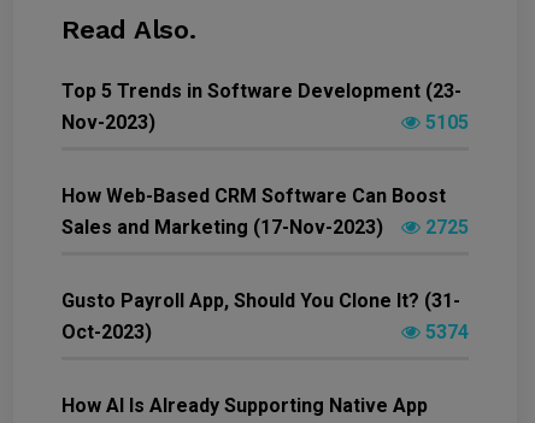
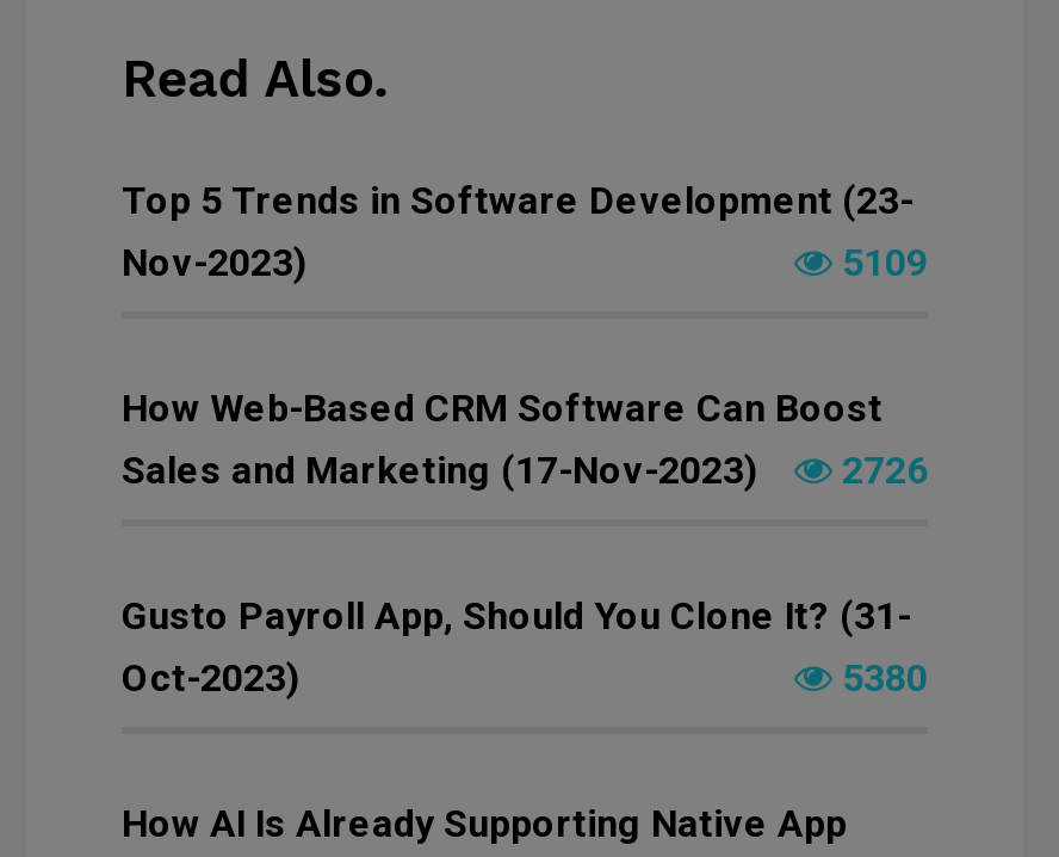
[421,110,469,133] 5105 -> [832,239,928,284] 5109
[61,215,469,238] Sales and Marketing (17-Nov-2023) 2725 -> [122,447,928,492] Sales and Marketing (17-Nov-2023) 2726
[421,320,469,343] 5374 -> [832,654,928,700] 5380

